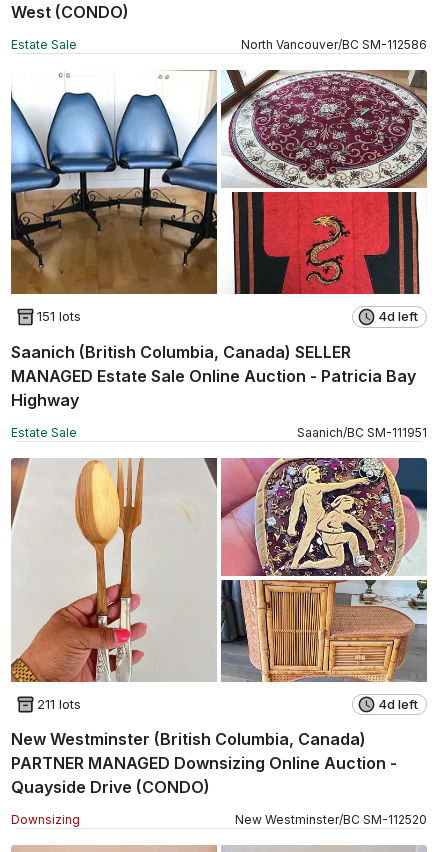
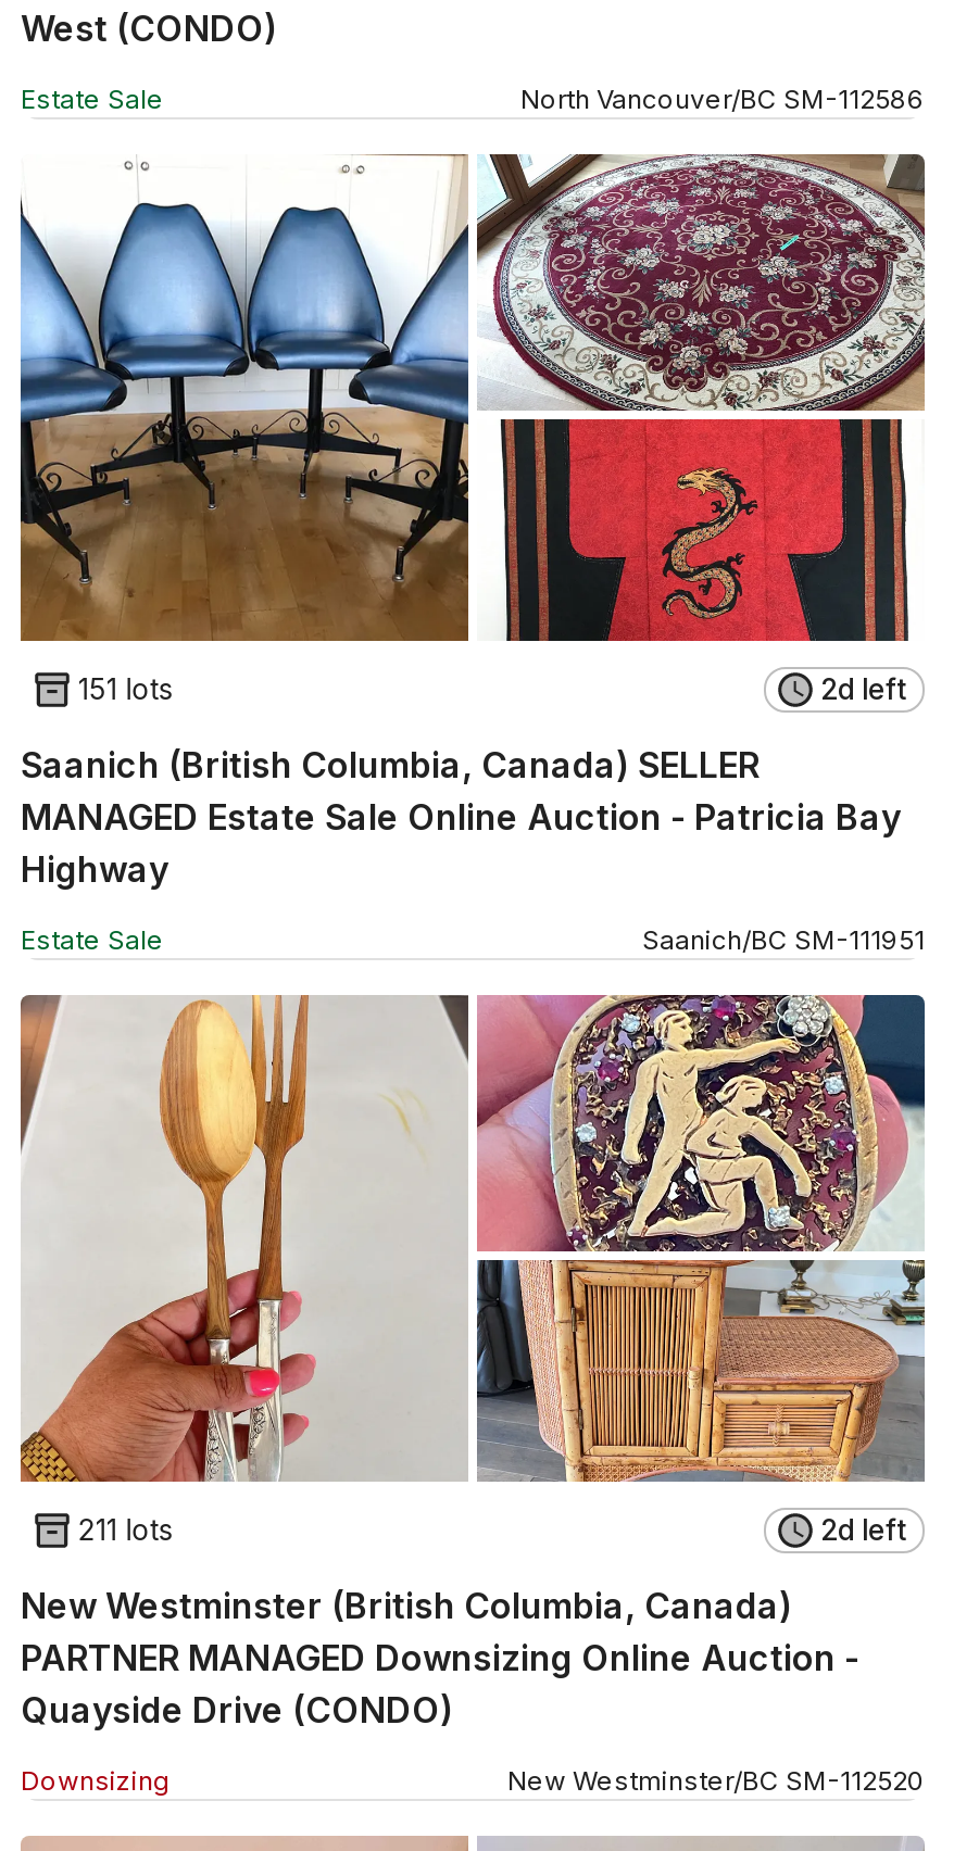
[378,308,418,324] 4d left -> [820,670,905,705] 2d left
[378,696,418,712] 4d left -> [820,1511,905,1546] 2d left

